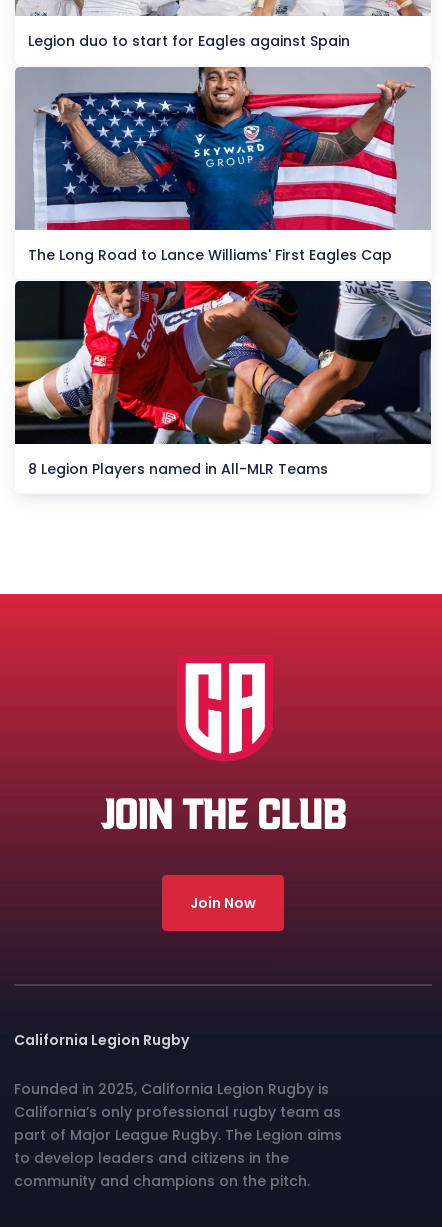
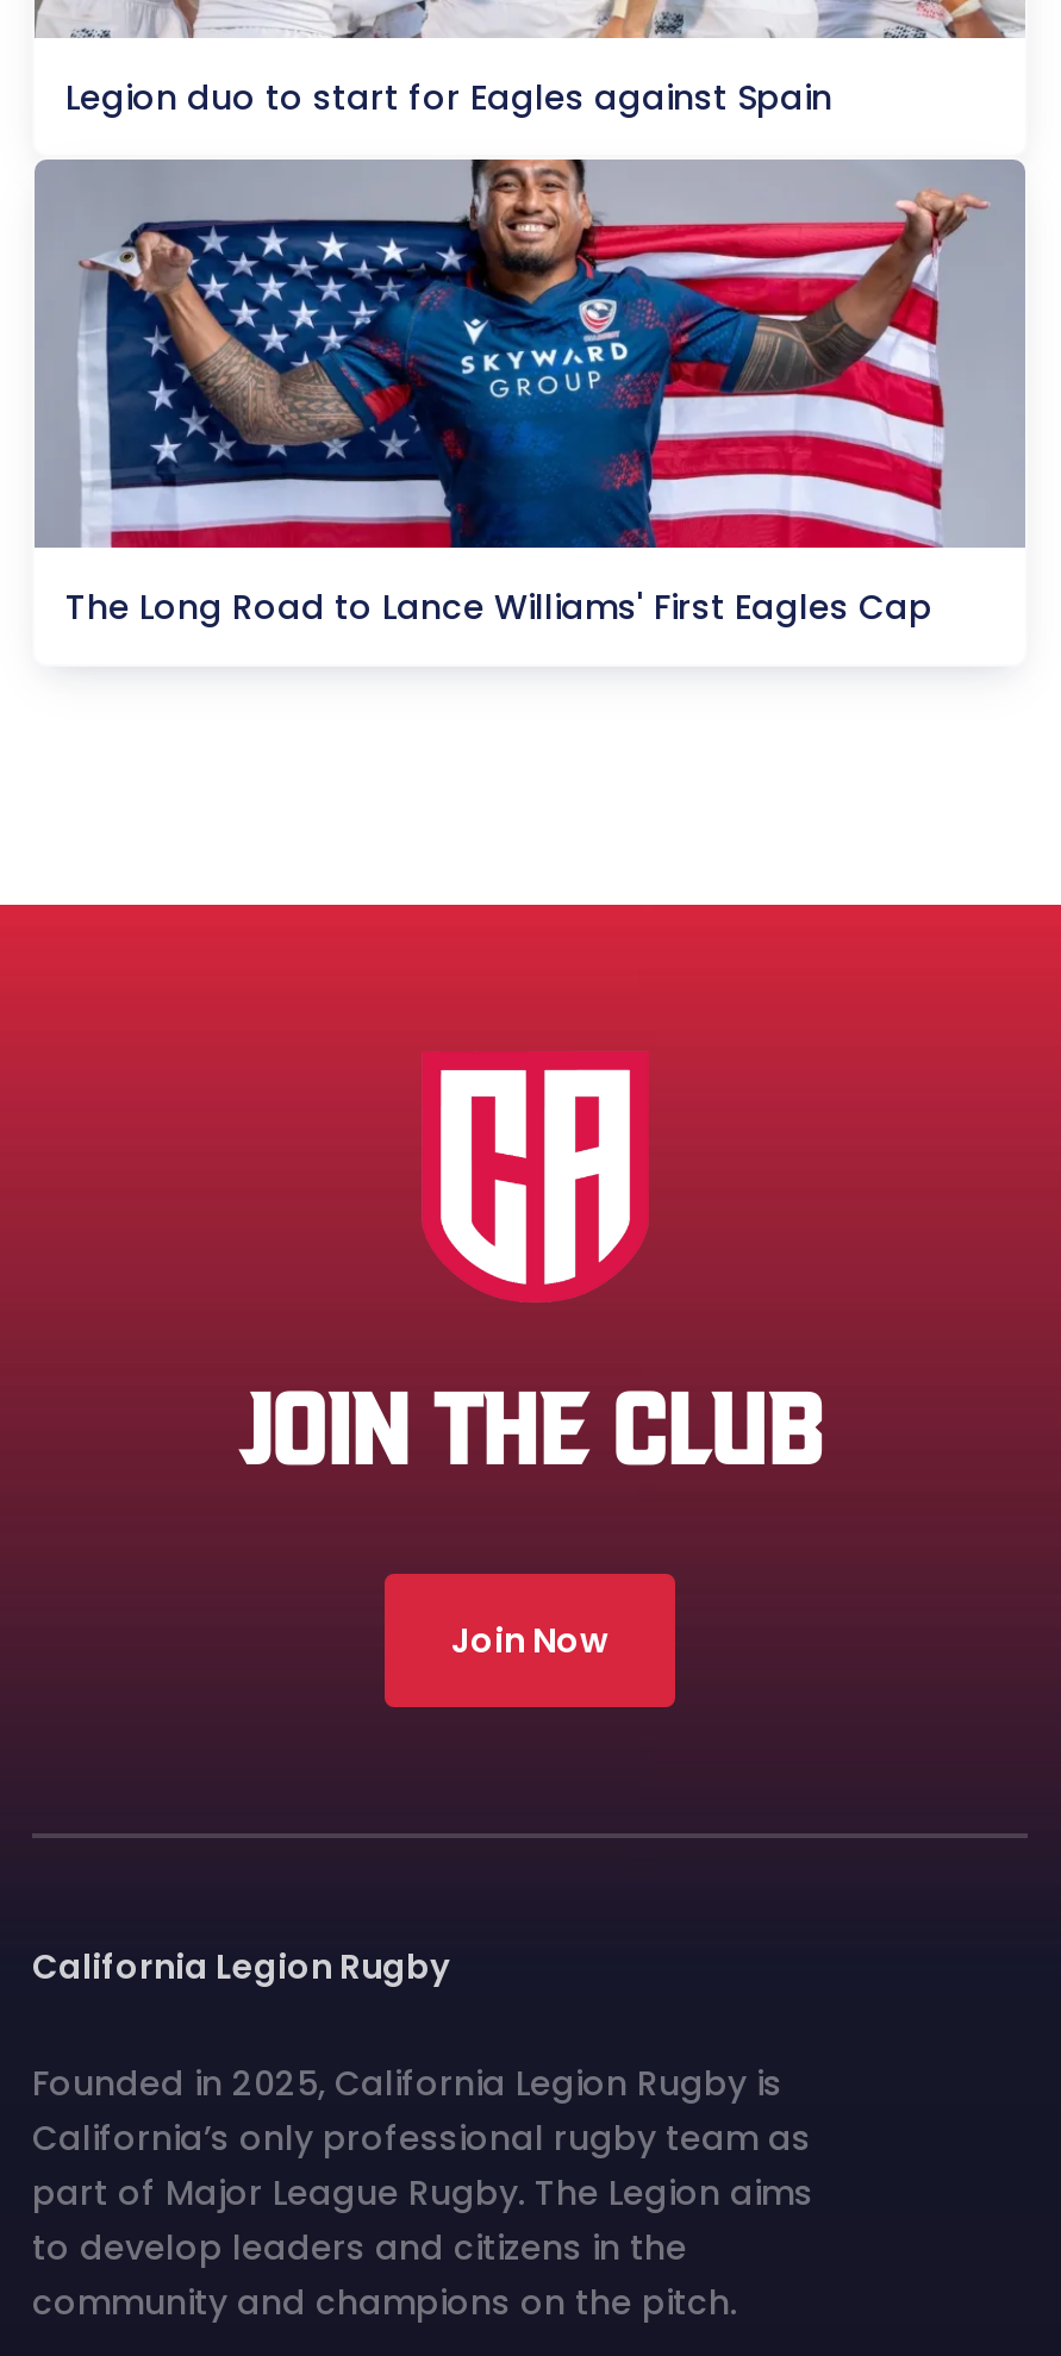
[14,280,431,479] [image] | 8 Legion Players named in All-MLR Teams -> none

